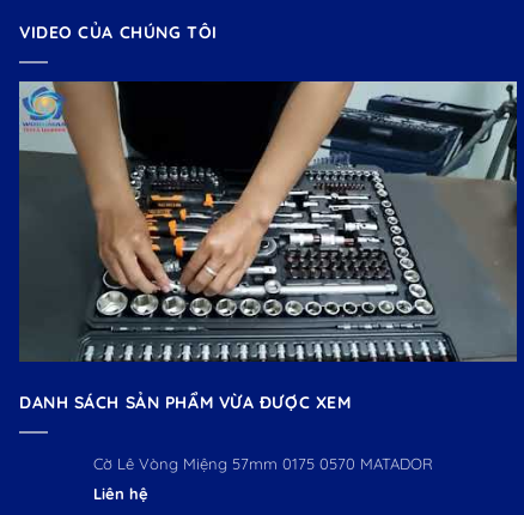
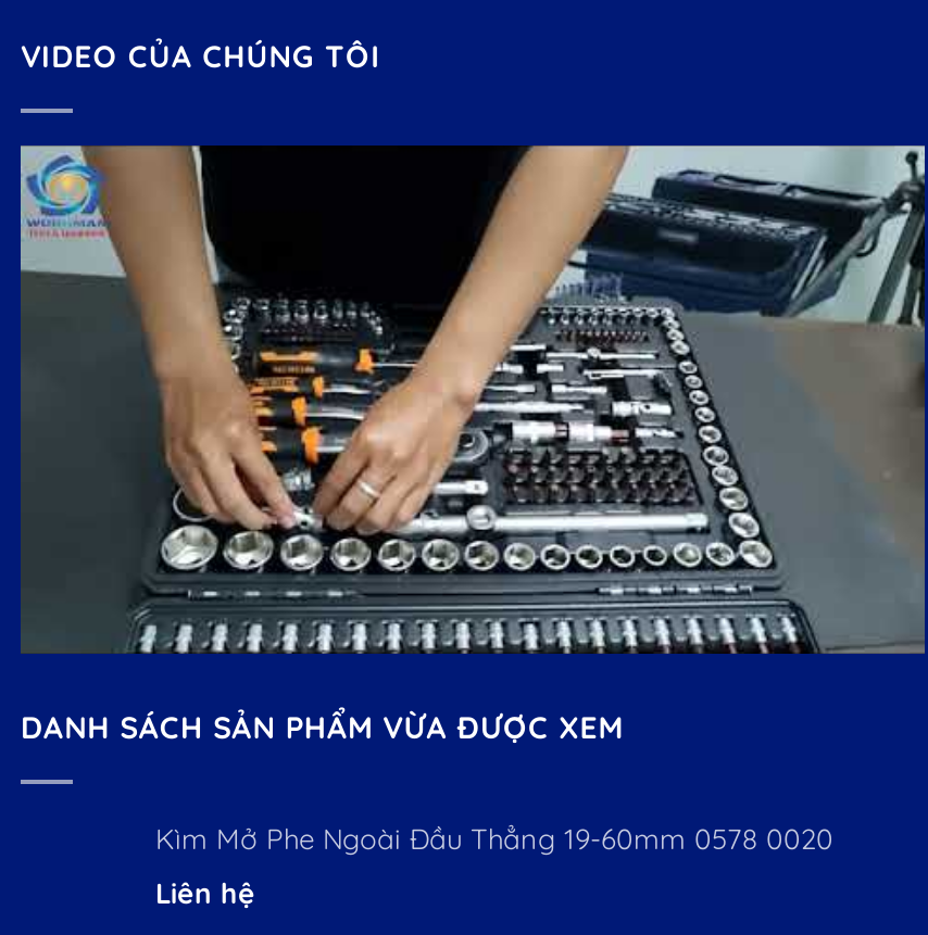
[93,454,433,473] Cờ Lê Vòng Miệng 57mm 0175 0570 MATADOR -> [155,821,833,856] Kìm Mở Phe Ngoài Đầu Thẳng 19-60mm 0578 0020

